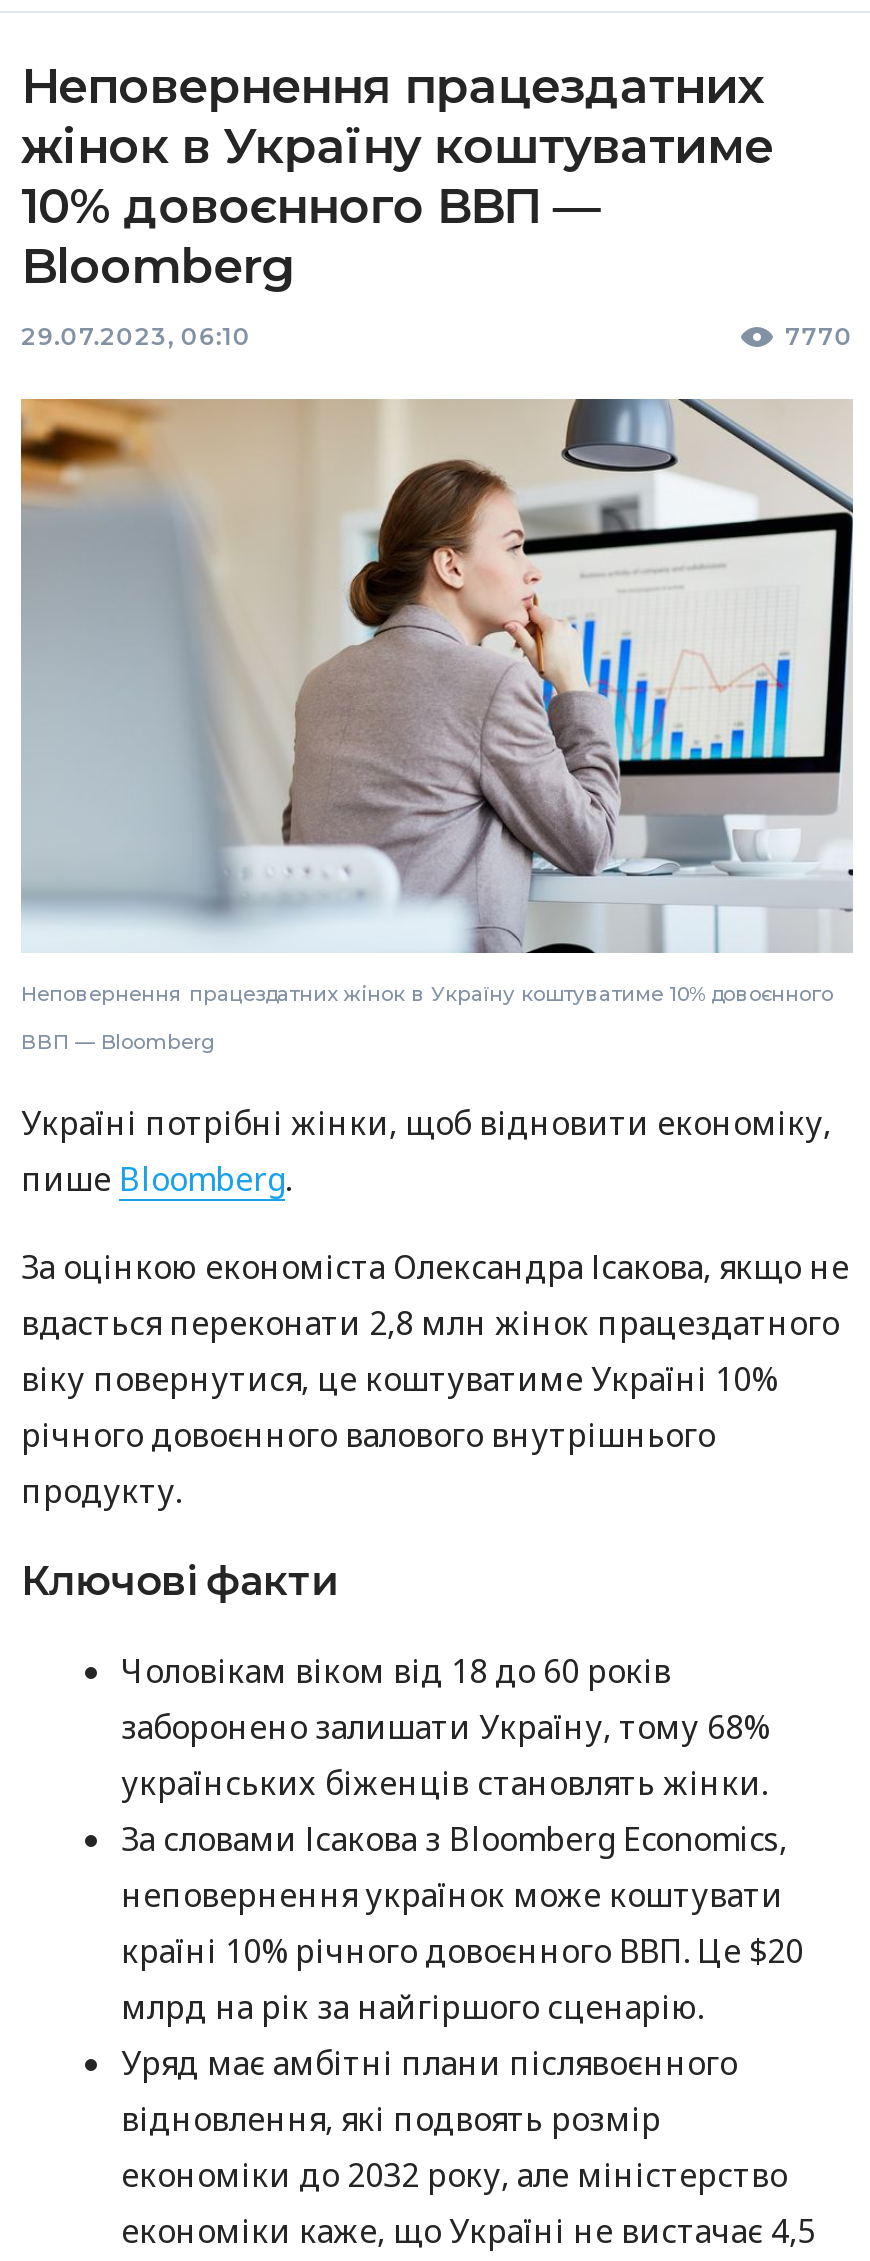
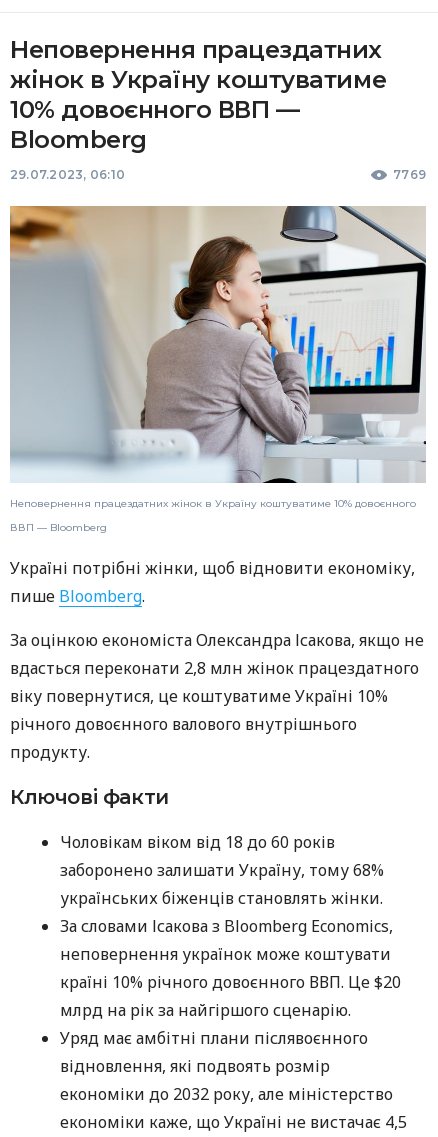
[785,321,853,351] 7770 -> [393,167,426,182] 7769

